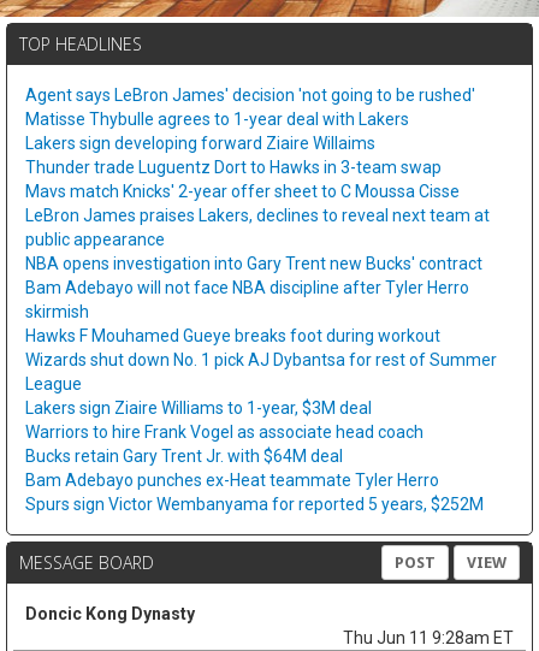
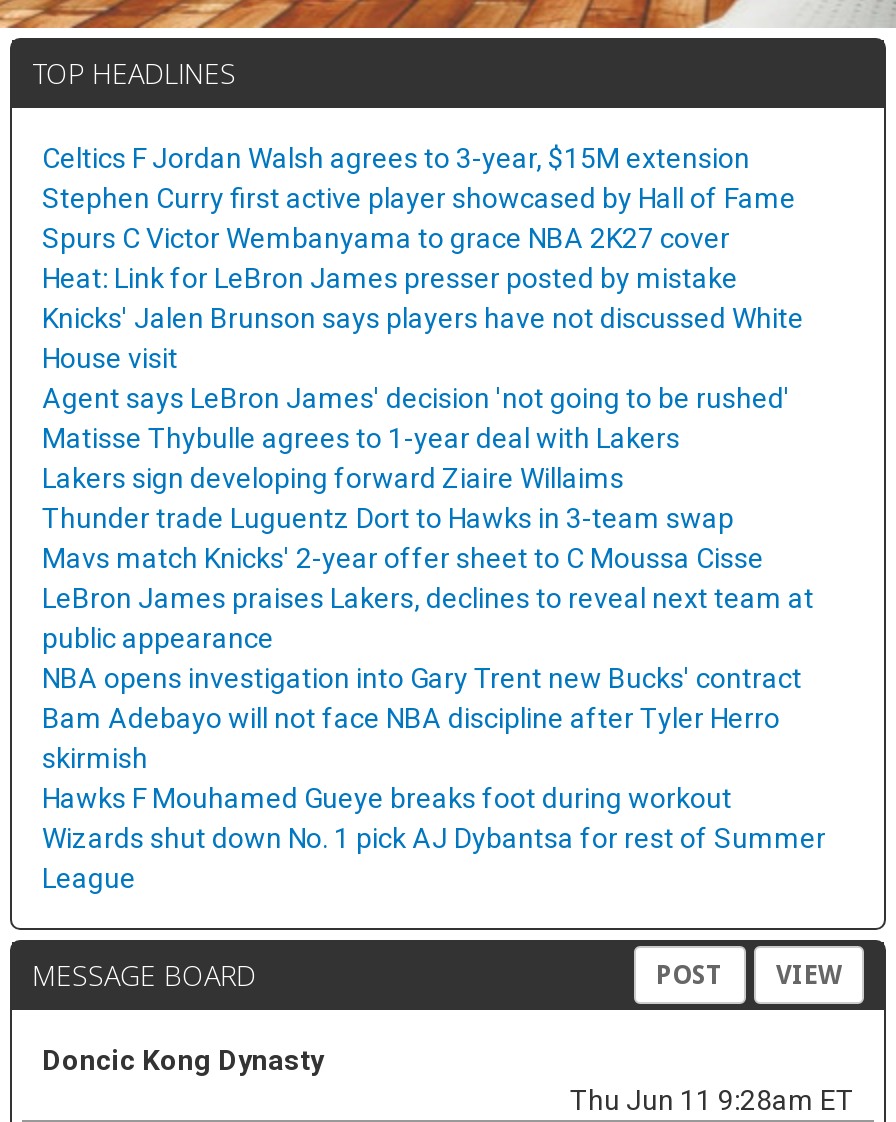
none -> [42,142,804,374] Celtics F Jordan Walsh agrees to 3-year, $15M extension | Stephen Curry first active player showcased by Hall of Fame | Spurs C Victor Wembanyama to grace NBA 2K27 cover | Heat: Link for LeBron James presser posted by mistake | Knicks' Jalen Brunson says players have not discussed White | House visit
moved [25,85,497,393] -> [42,382,826,894]: Agent says LeBron James' decision 'not going to be rushed' | Matisse Thybulle agrees to 1-year deal with Lakers | Lakers sign developing forward Ziaire Willaims | ... | Wizards shut down No. 1 pick AJ Dybantsa for rest of Summer | League
[25,398,484,514] Lakers sign Ziaire Williams to 1-year, $3M deal | Warriors to hire Frank Vogel as associate head coach | Bucks retain Gary Trent Jr. with $64M deal | Bam Adebayo punches ex-Heat teammate Tyler Herro | Spurs sign Victor Wembanyama for reported 5 years, $252M -> none

